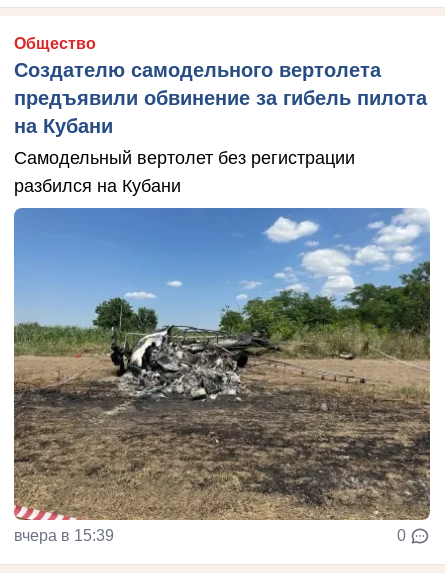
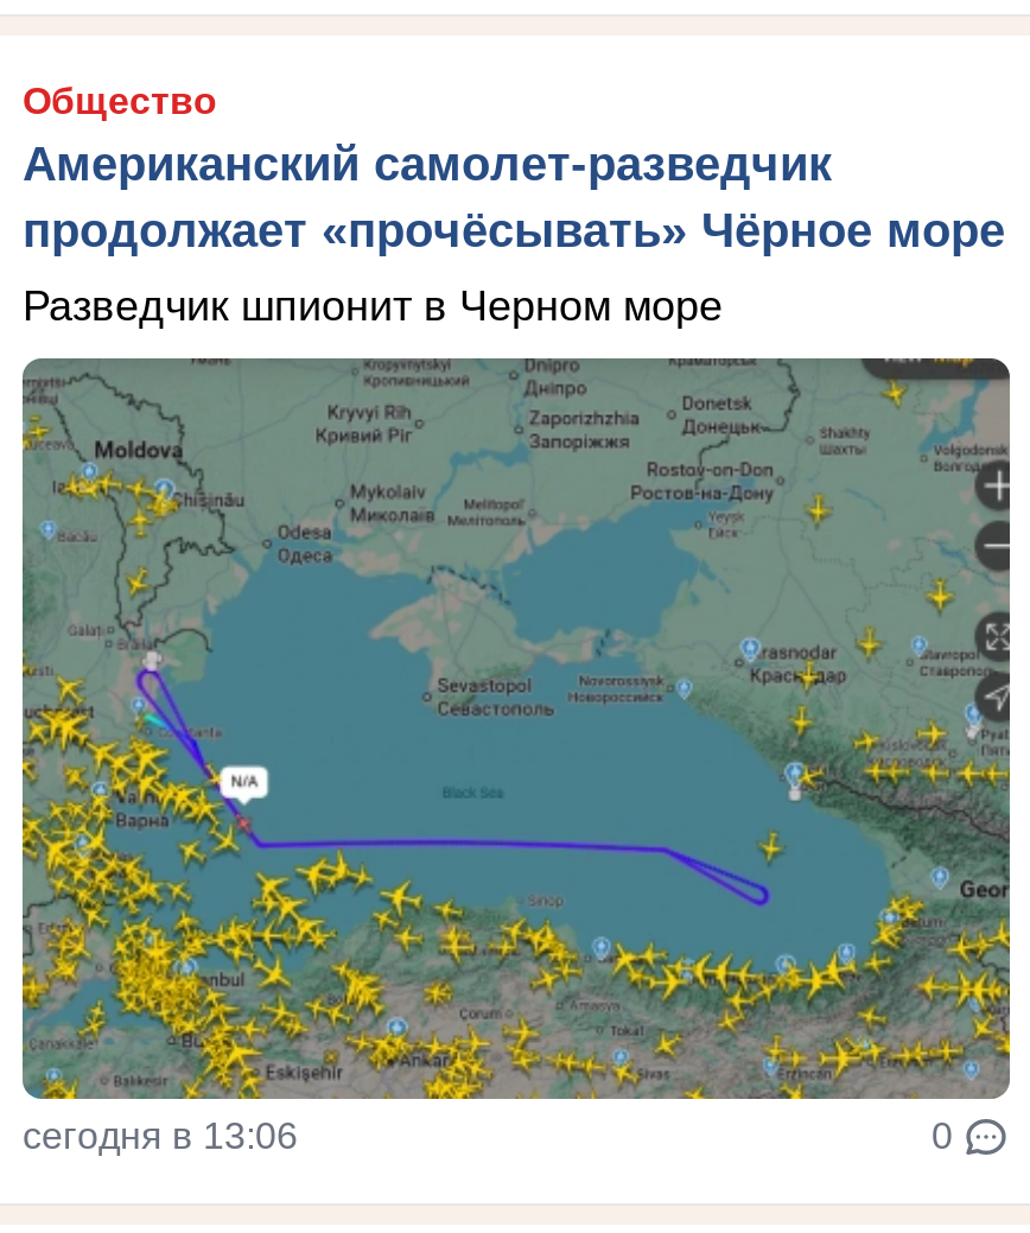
[14,59,427,137] Создателю самодельного вертолета | предъявили обвинение за гибель пилота | на Кубани -> [23,139,1005,257] Американский самолет-разведчик | продолжает «прочёсывать» Чёрное море
[14,148,355,196] Самодельный вертолет без регистрации | разбился на Кубани -> [23,283,723,331] Разведчик шпионит в Черном море
[13,207,431,544] [image] | вчера в 15:39 -> [20,356,1012,1157] [image] | сегодня в 13:06

